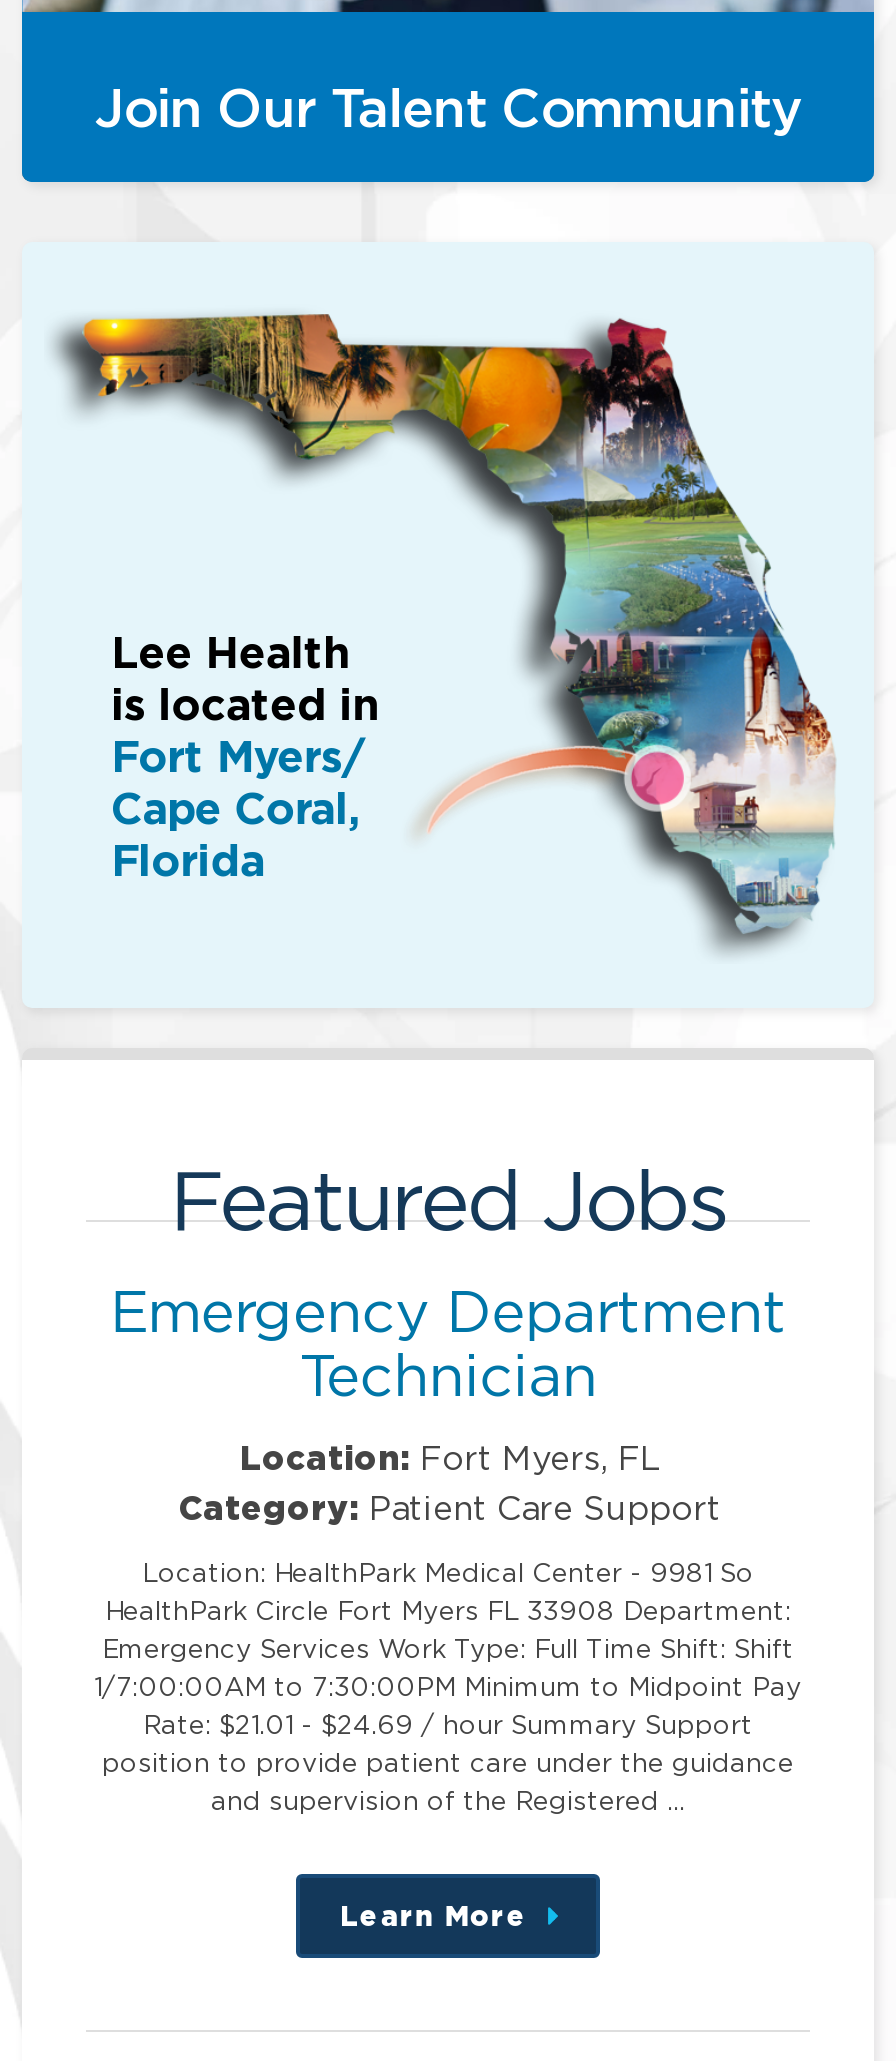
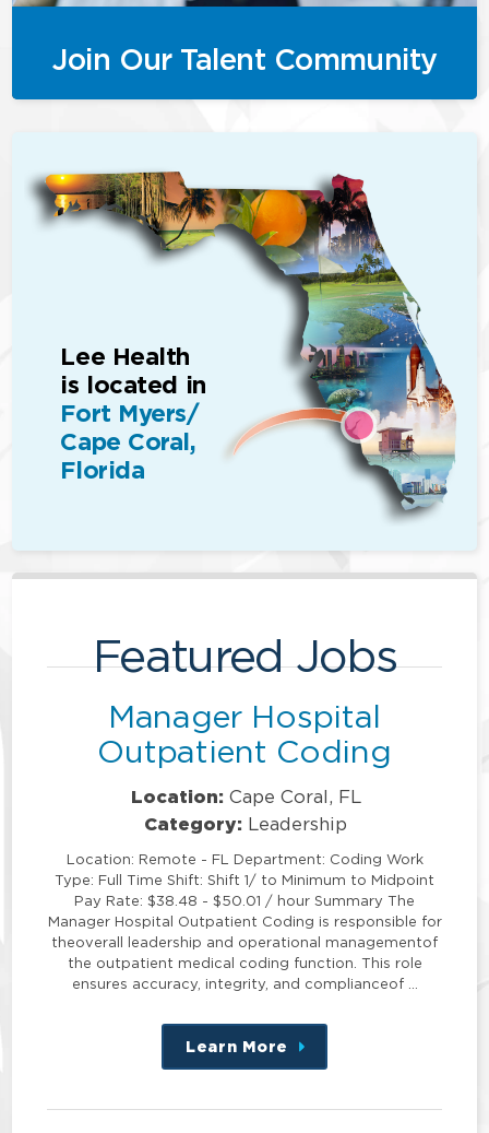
[110,1280,786,1406] Emergency Department | Technician -> [98,699,391,768] Manager Hospital | Outpatient Coding
[179,1438,721,1527] Location: Fort Myers, FL | Category: Patient Care Support -> [130,786,361,834] Location: Cape Coral, FL | Category: Leadership
[94,1559,802,1815] Location: HealthPark Medical Center - 9981 So | HealthPark Circle Fort Myers FL 33908 Department: | Emergency Services Work Type: Full Time Shift: Shift | 1/7:00:00AM to 7:30:00PM Minimum to Midpoint Pay | Rate: $21.01 - $24.69 / hour Summary Support | position to provide patient care under the guidance | and supervision of the Registered … -> [47,851,442,991] Location: Remote - FL Department: Coding Work | Type: Full Time Shift: Shift 1/ to Minimum to Midpoint | Pay Rate: $38.48 - $50.01 / hour Summary The | Manager Hospital Outpatient Coding is responsible for | theoverall leadership and operational managementof | the outpatient medical coding function. This role | ensures accuracy, integrity, and complianceof …

